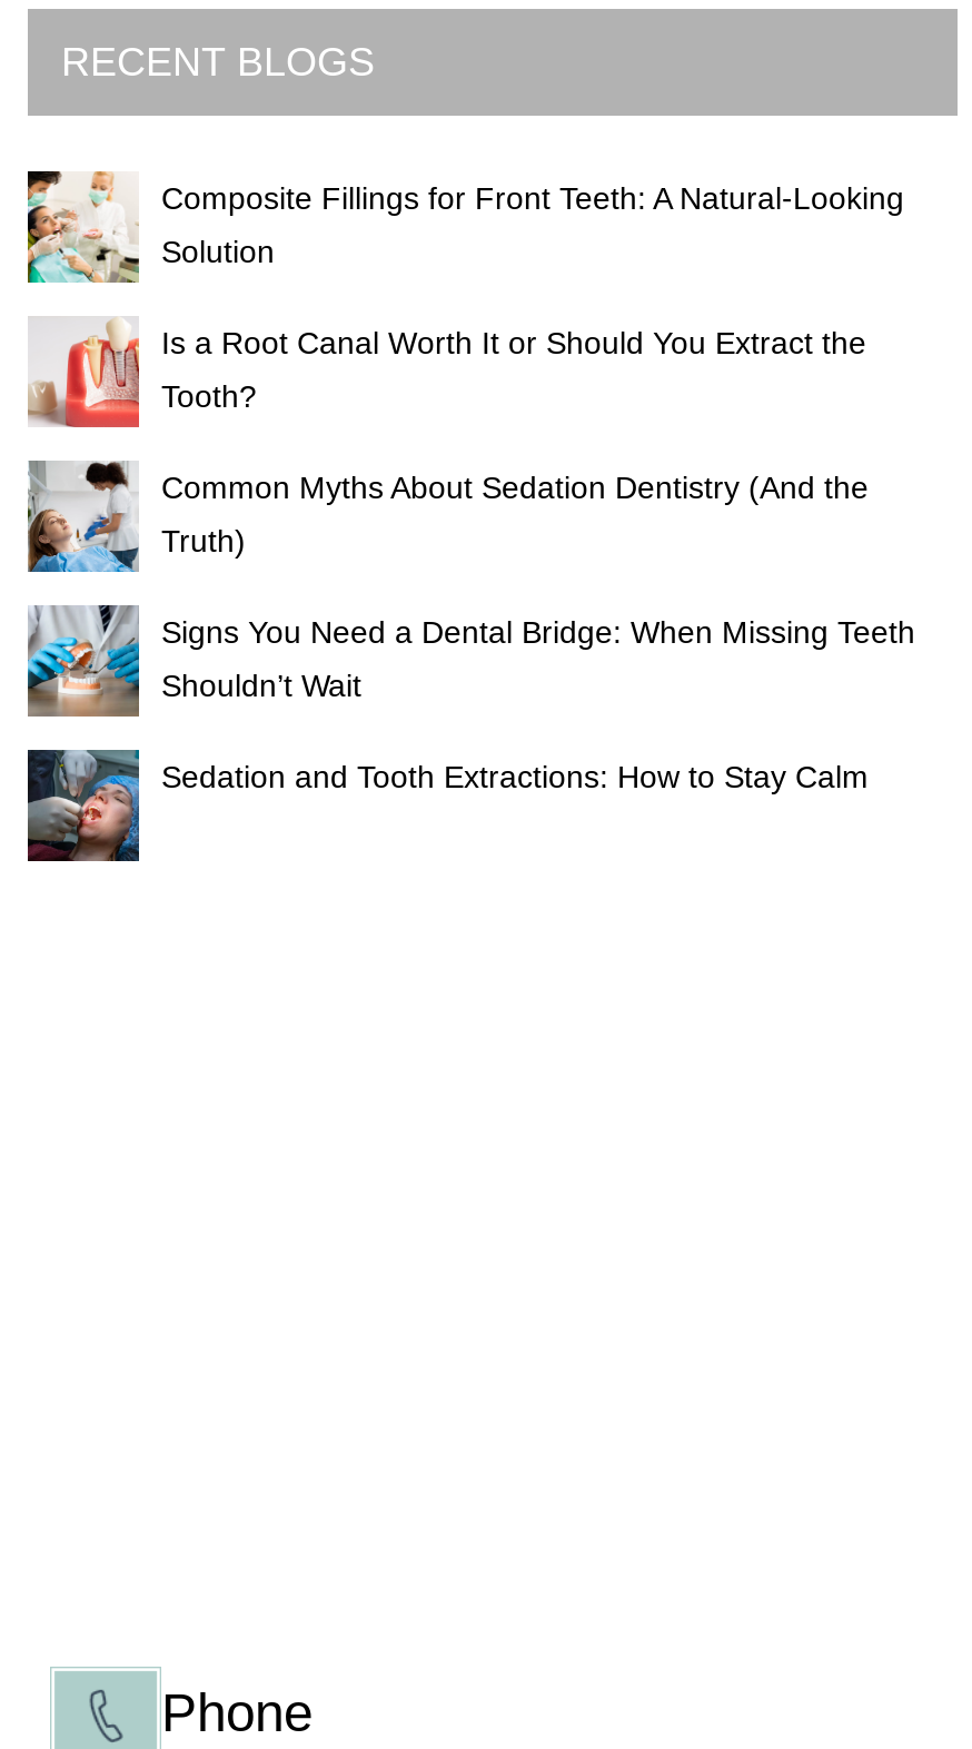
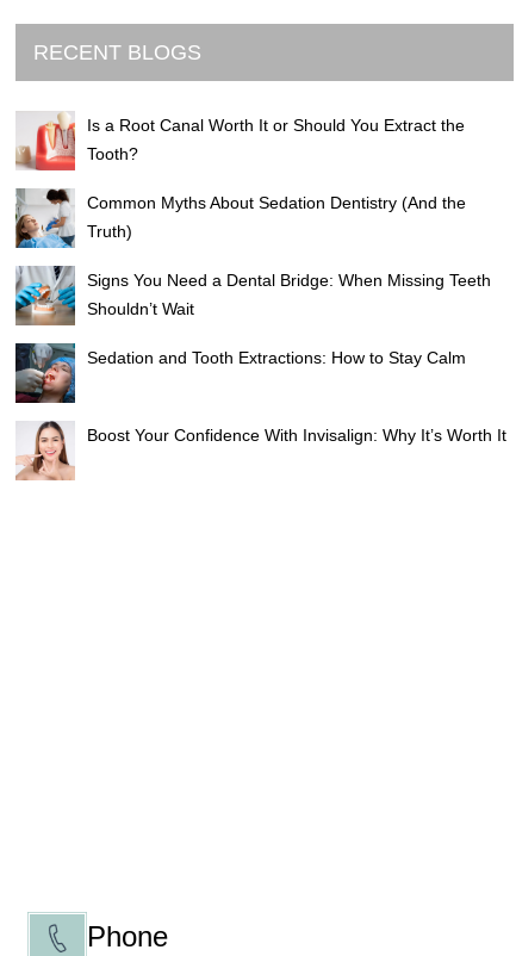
[26,169,904,285] [image] | Composite Fillings for Front Teeth: A Natural-Looking | Solution -> none
moved [28,320,915,794] -> [15,113,491,367]: [image] | Is a Root Canal Worth It or Should You Extract the | Tooth? | Common Myths About Sedation Dentistry (And the | Truth) | Signs You Need a Dental Bridge: When Missing Teeth | Shouldn’t Wait | Sedation and Tooth Extractions: How to Stay Calm
moved [23,745,143,866] -> [13,341,77,405]: [image]
none -> [14,421,506,482] [image] | Boost Your Confidence With Invisalign: Why It’s Worth It

